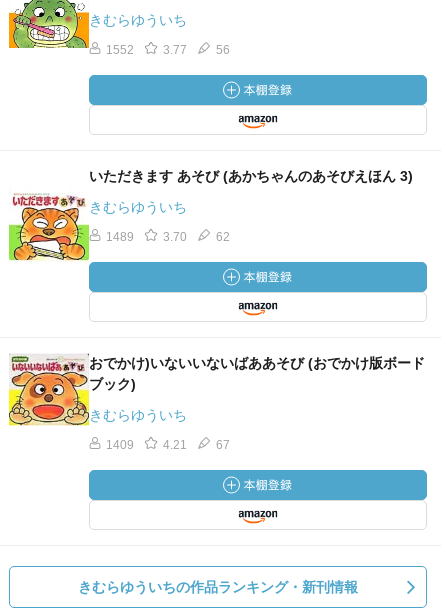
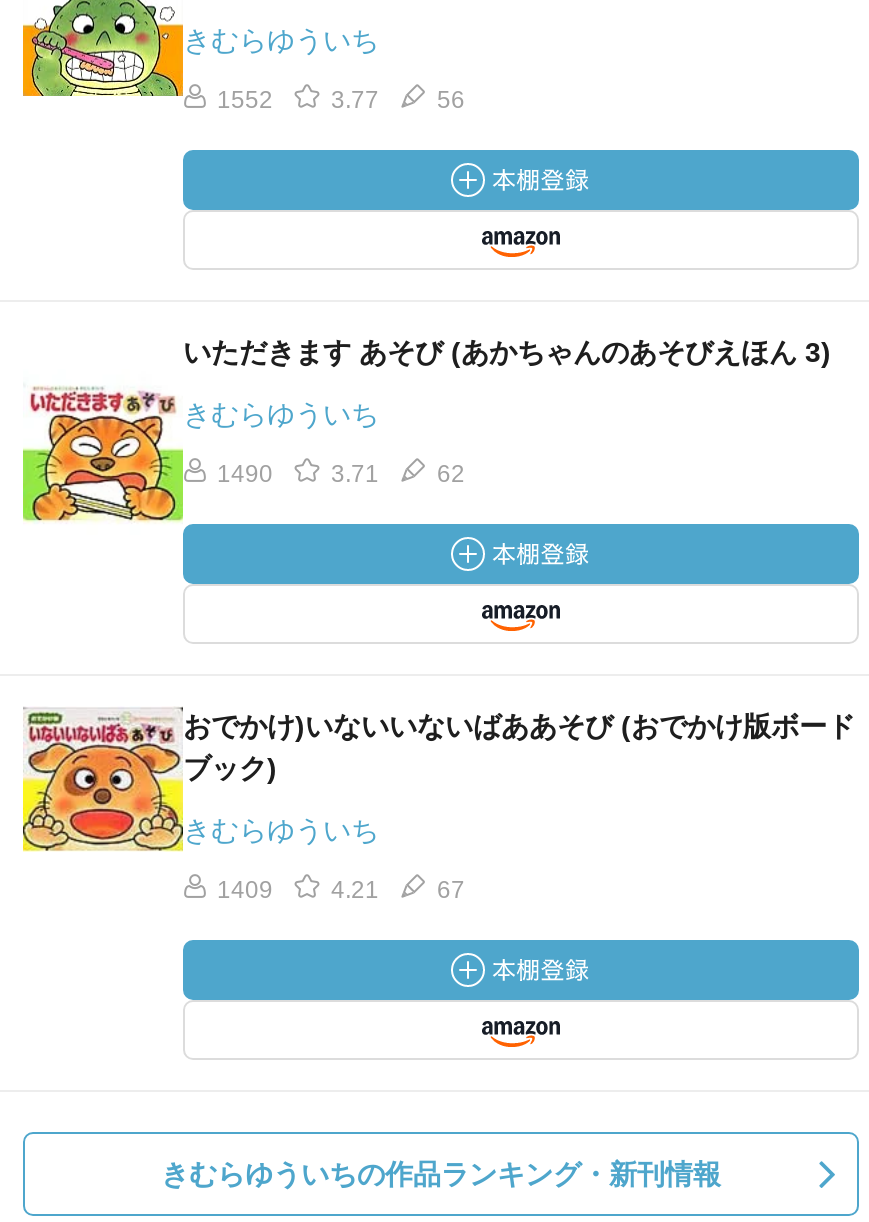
[106,230,134,244] 1489 -> [217,460,273,488] 1490
[163,230,187,244] 3.70 -> [331,460,379,488] 3.71

